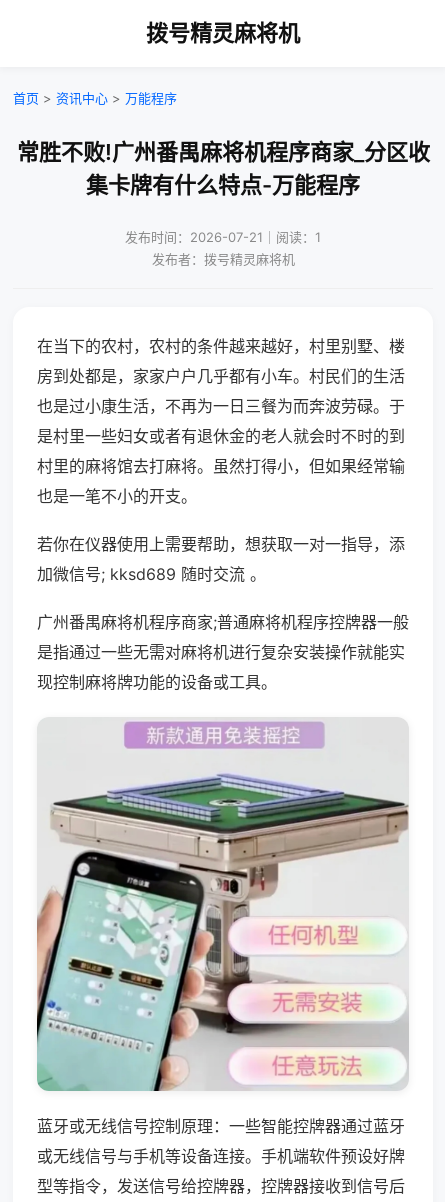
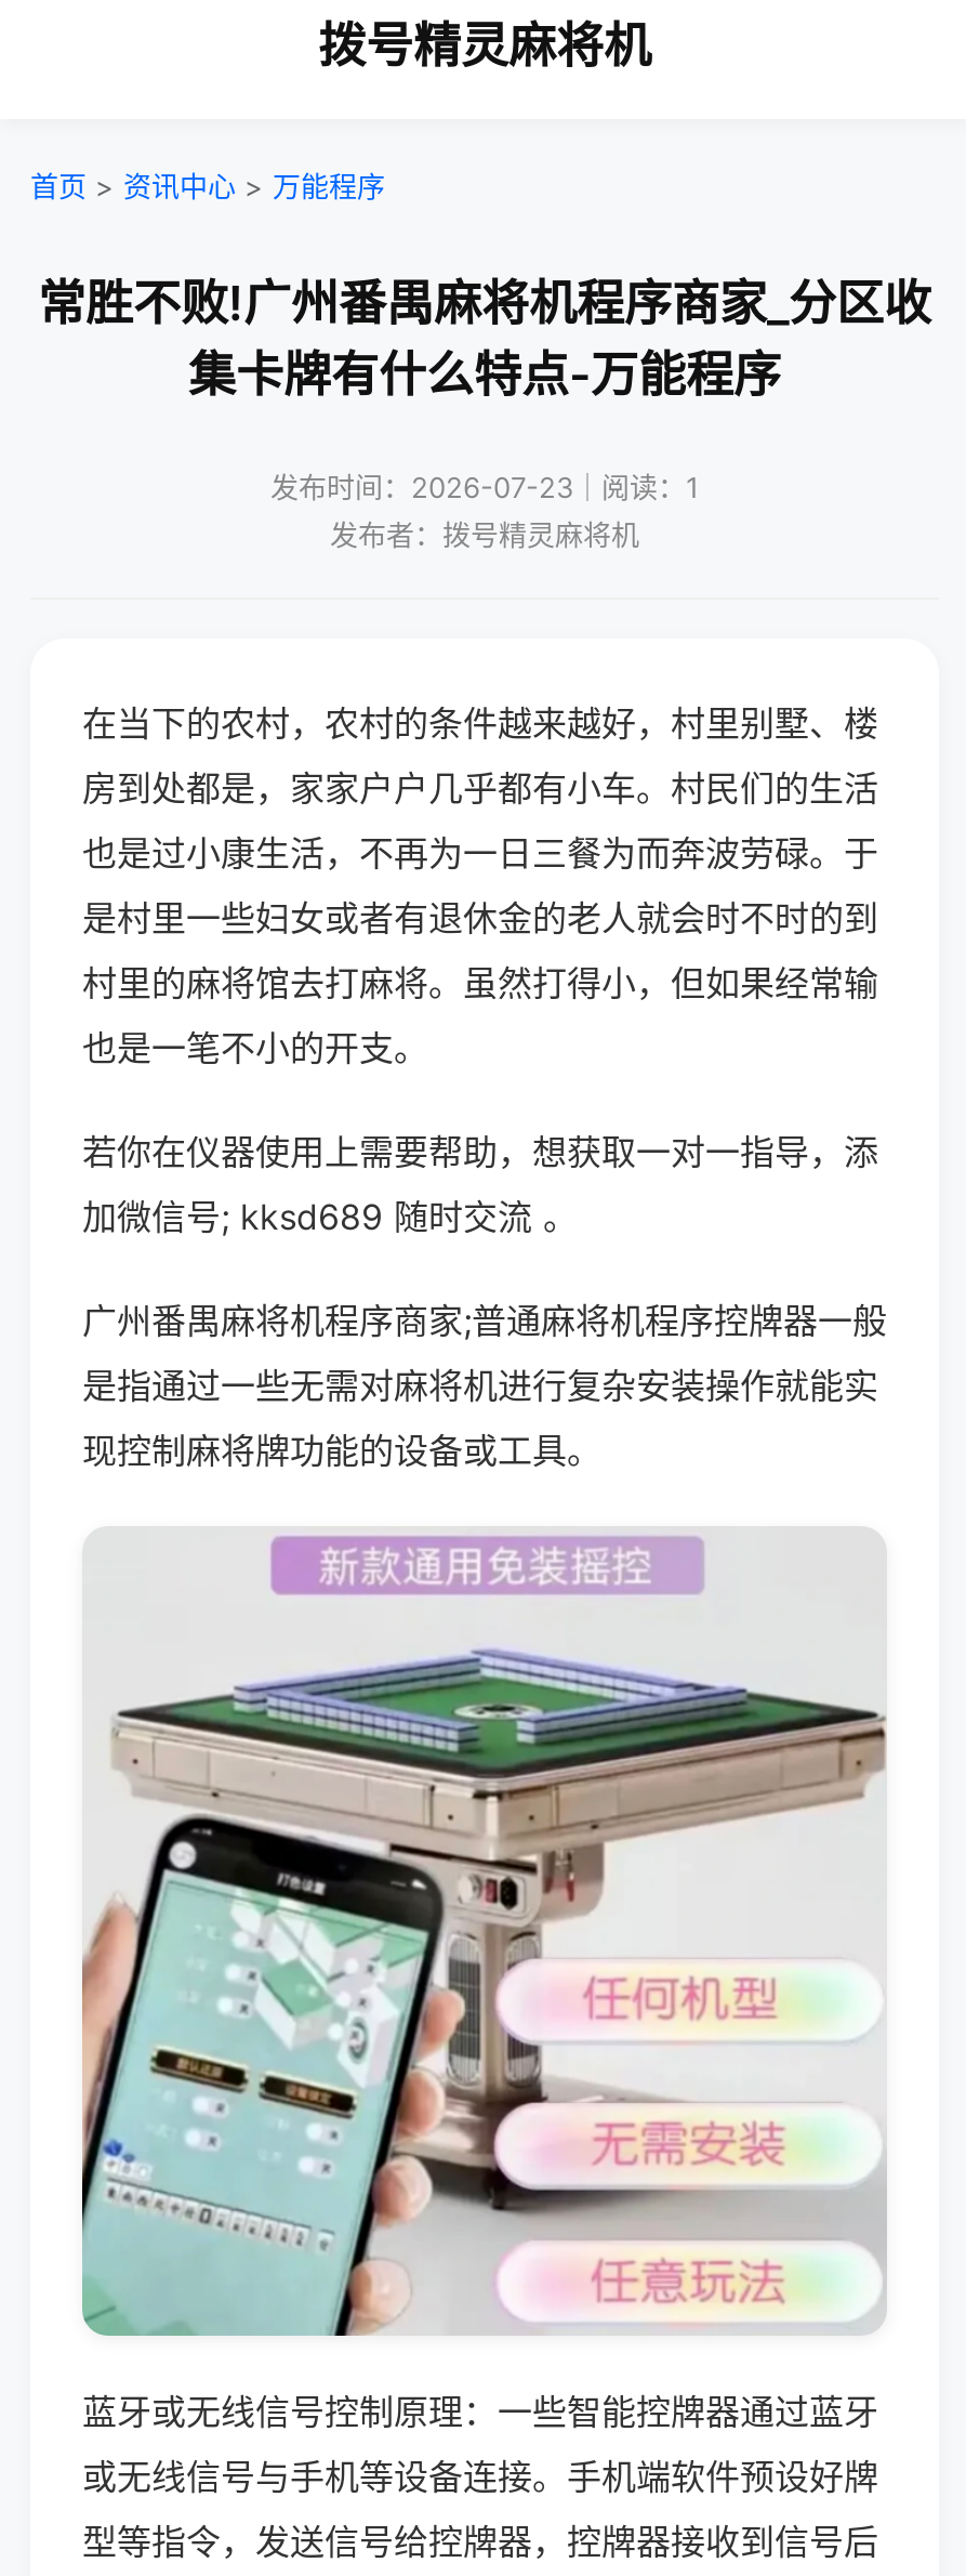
[125,229,321,245] 发布时间：2026-07-21｜阅读：1 -> [270,470,699,504] 发布时间：2026-07-23｜阅读：1

